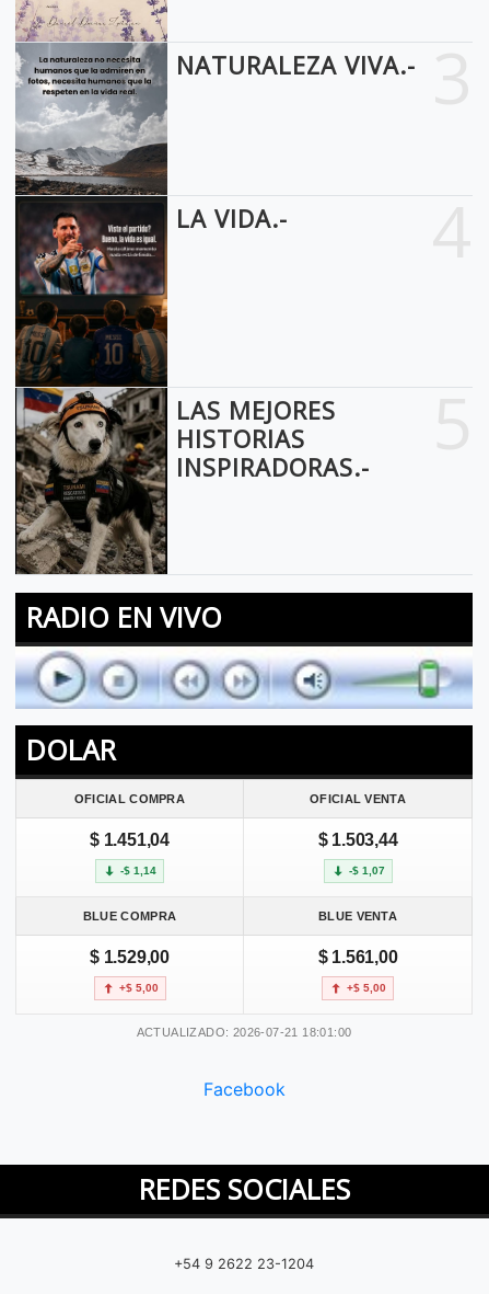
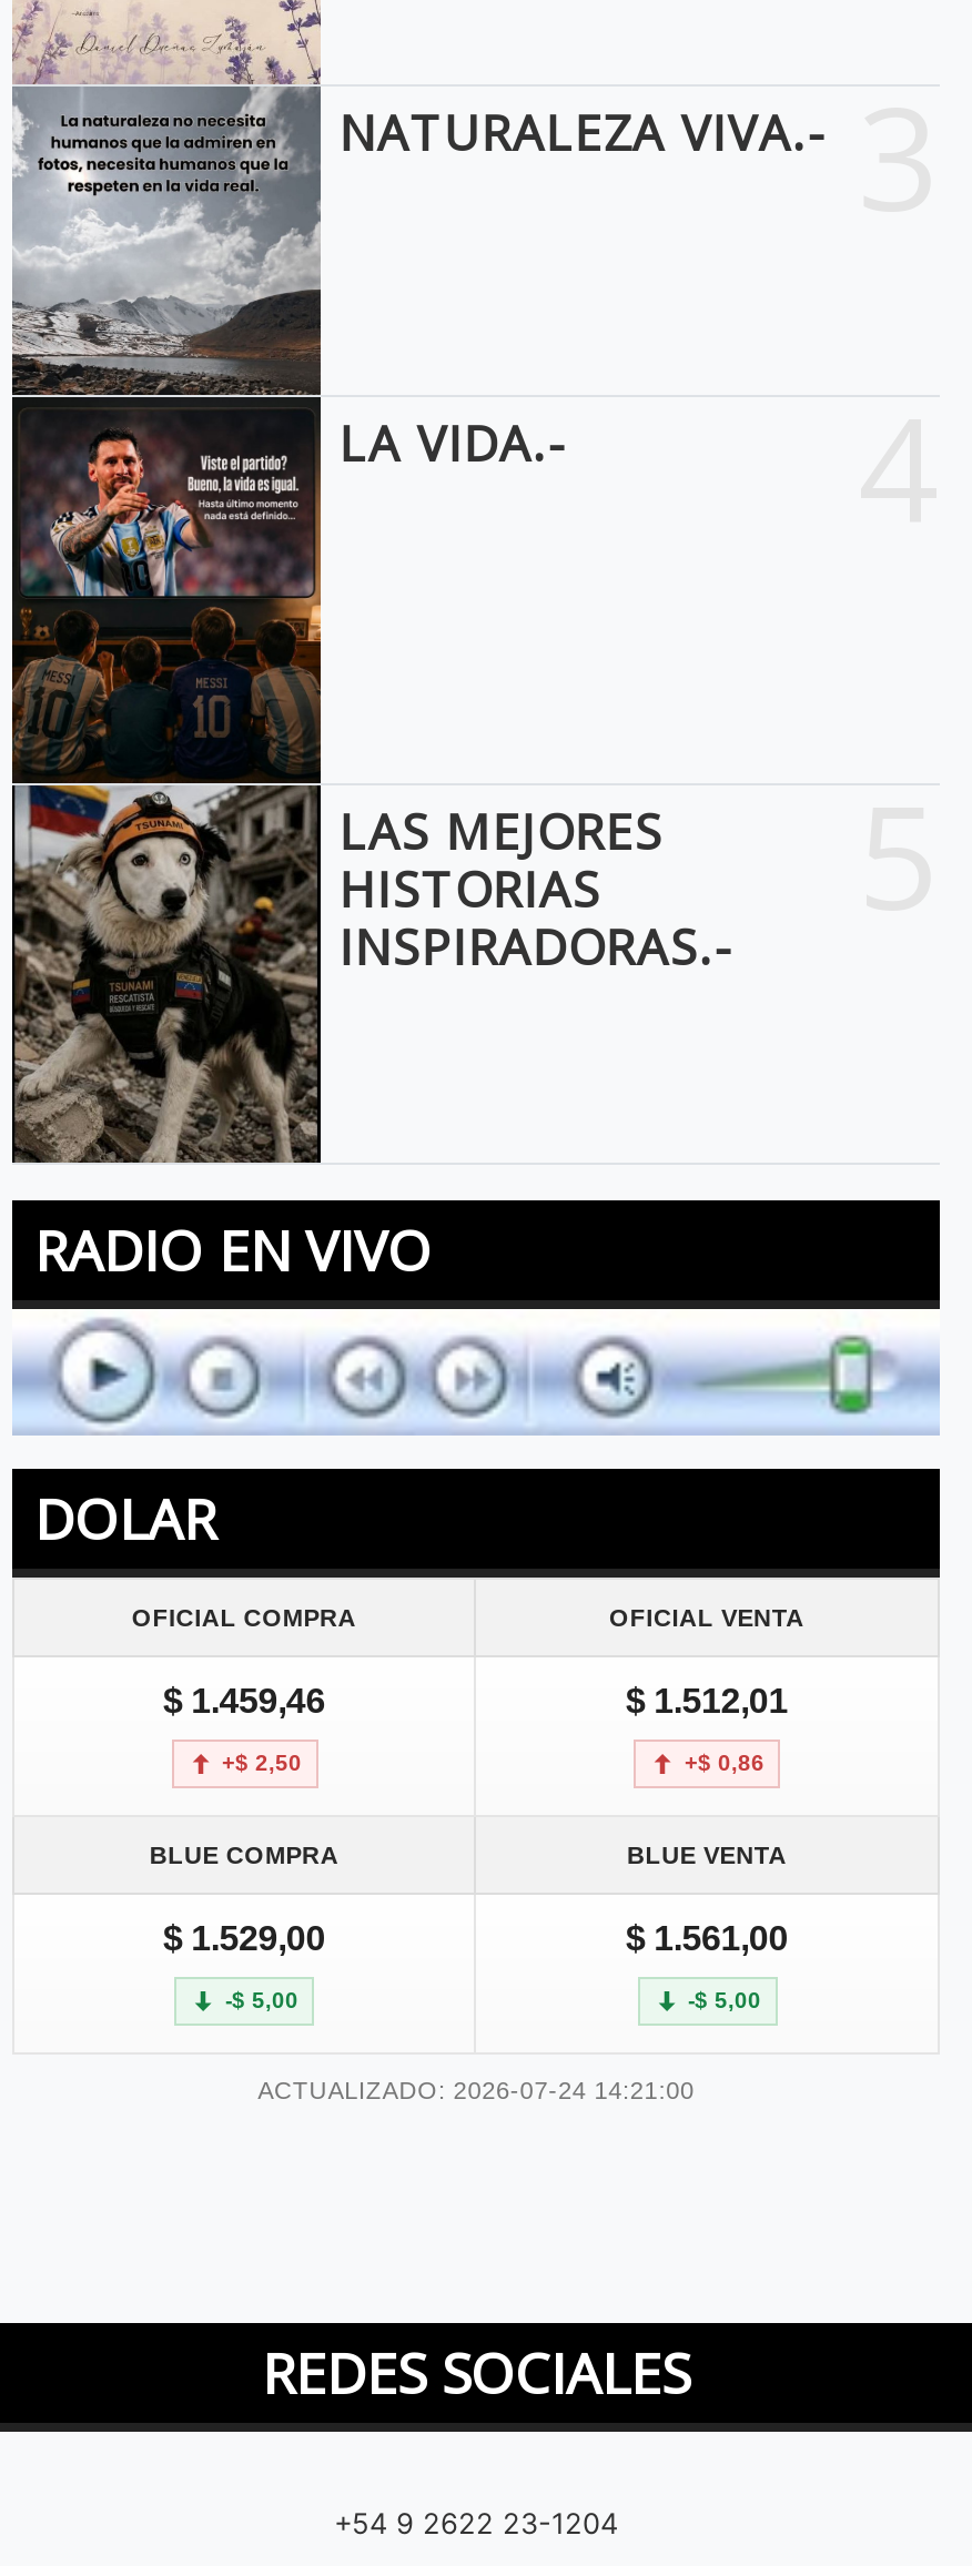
[90,831,170,849] $ 1.451,04 -> [163,1682,325,1720] $ 1.459,46
[318,831,398,849] $ 1.503,44 -> [626,1682,788,1720] $ 1.512,01
[120,865,156,877] -$ 1,14 -> [222,1751,302,1775] +$ 2,50
[348,865,385,877] -$ 1,07 -> [685,1751,765,1775] +$ 0,86
[119,982,158,994] +$ 5,00 -> [225,1988,298,2013] -$ 5,00
[136,982,386,1100] +$ 5,00 | ACTUALIZADO: 2026-07-21 18:01:00 | Facebook -> [258,1988,761,2104] -$ 5,00 | ACTUALIZADO: 2026-07-24 14:21:00

